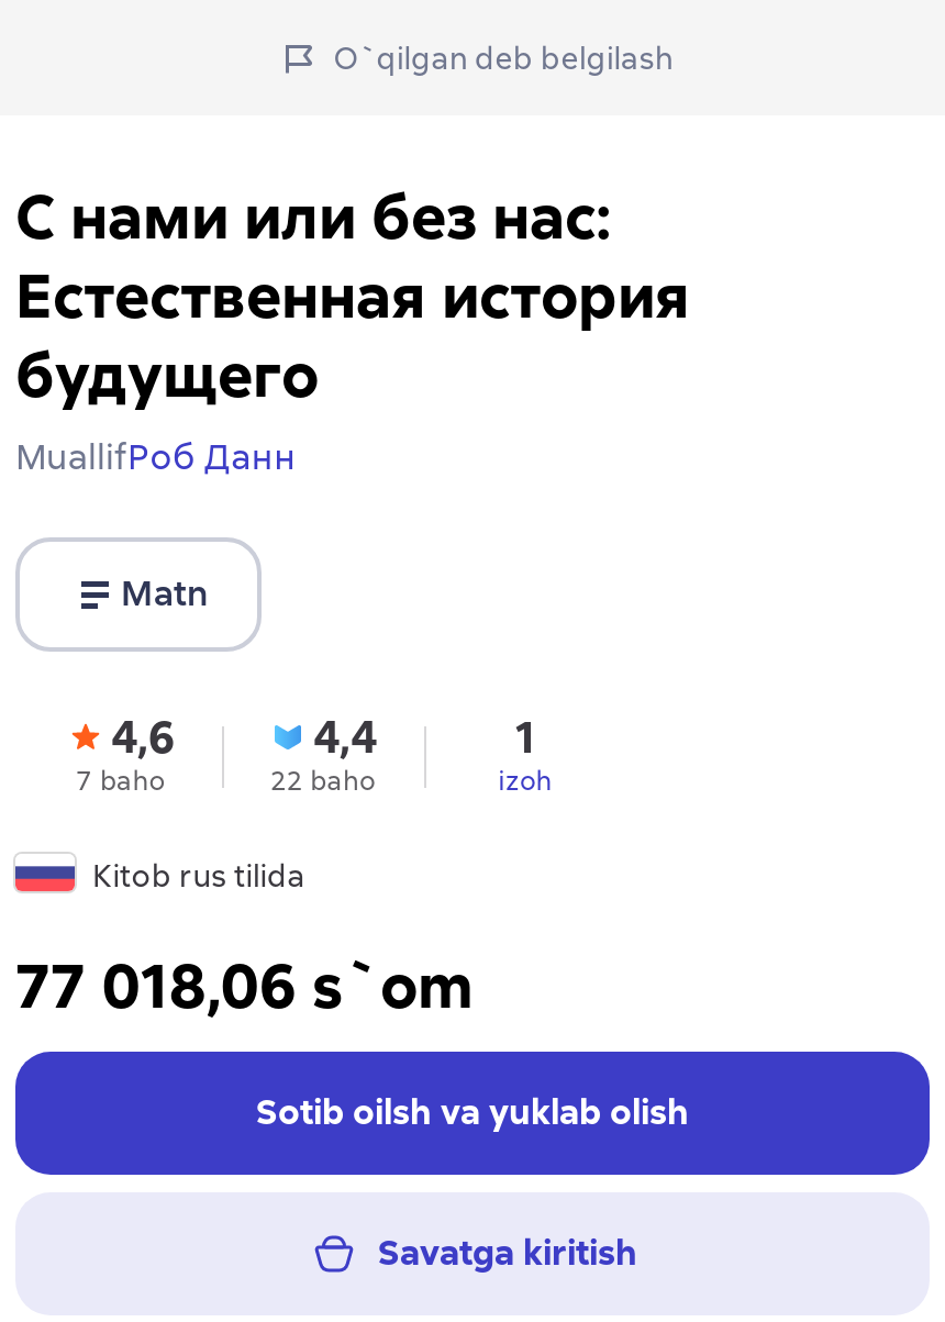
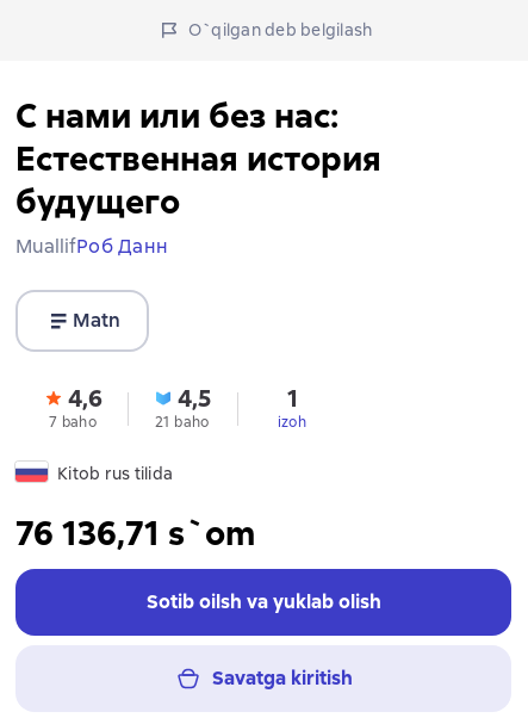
[313,708,377,765] 4,4 -> [178,382,211,414] 4,5
[271,763,376,798] 22 baho -> [155,412,210,431] 21 baho
[15,946,472,1025] 77 018,06 s`om -> [15,511,255,554] 76 136,71 s`om

